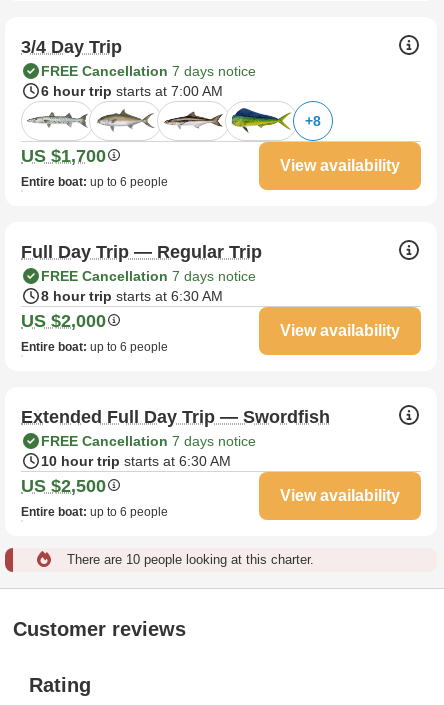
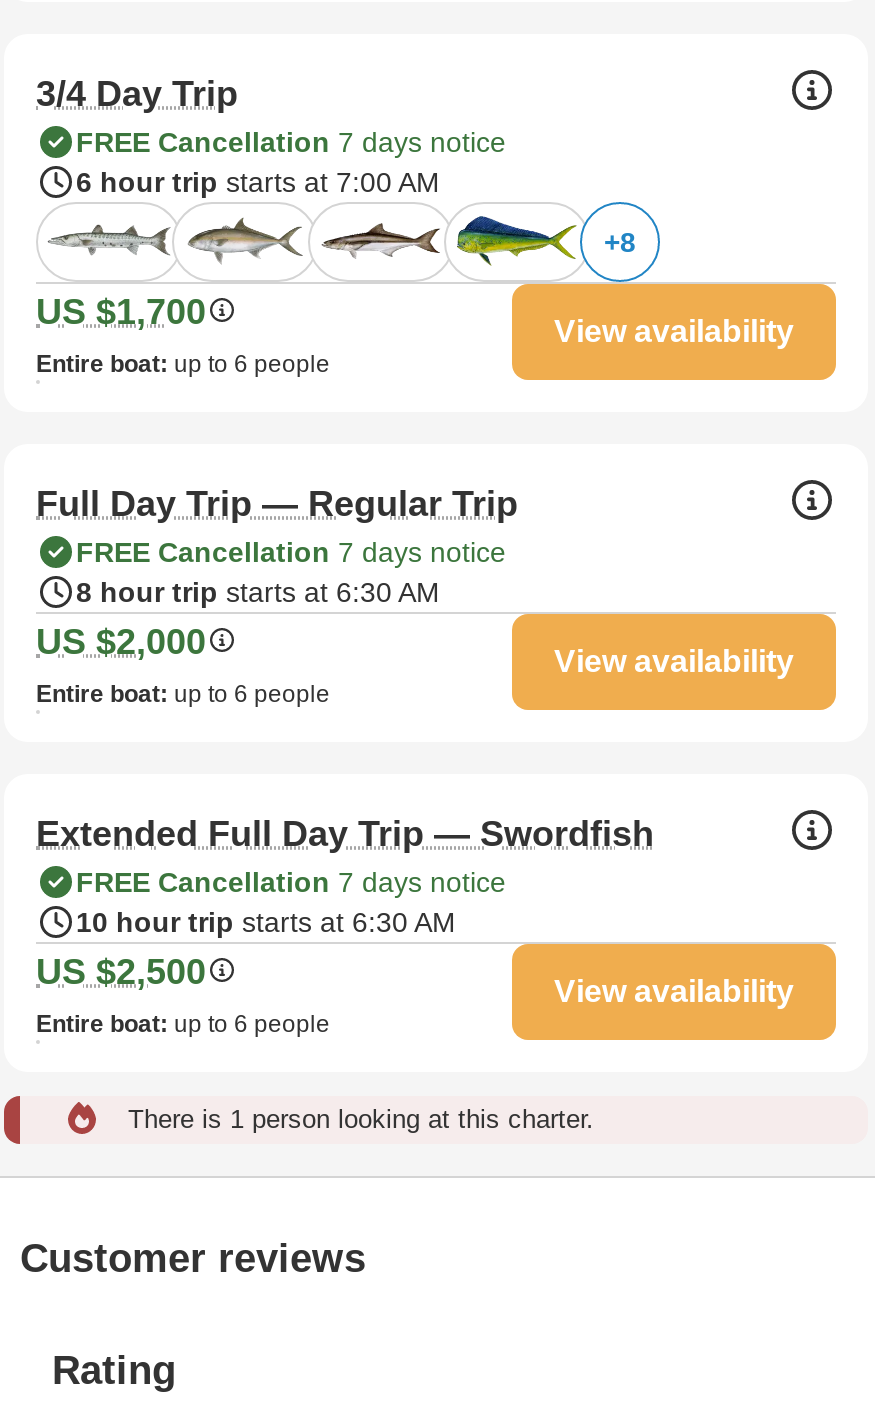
[67,552,314,567] There are 10 people looking at this charter. -> [128,1103,594,1133] There is 1 person looking at this charter.

